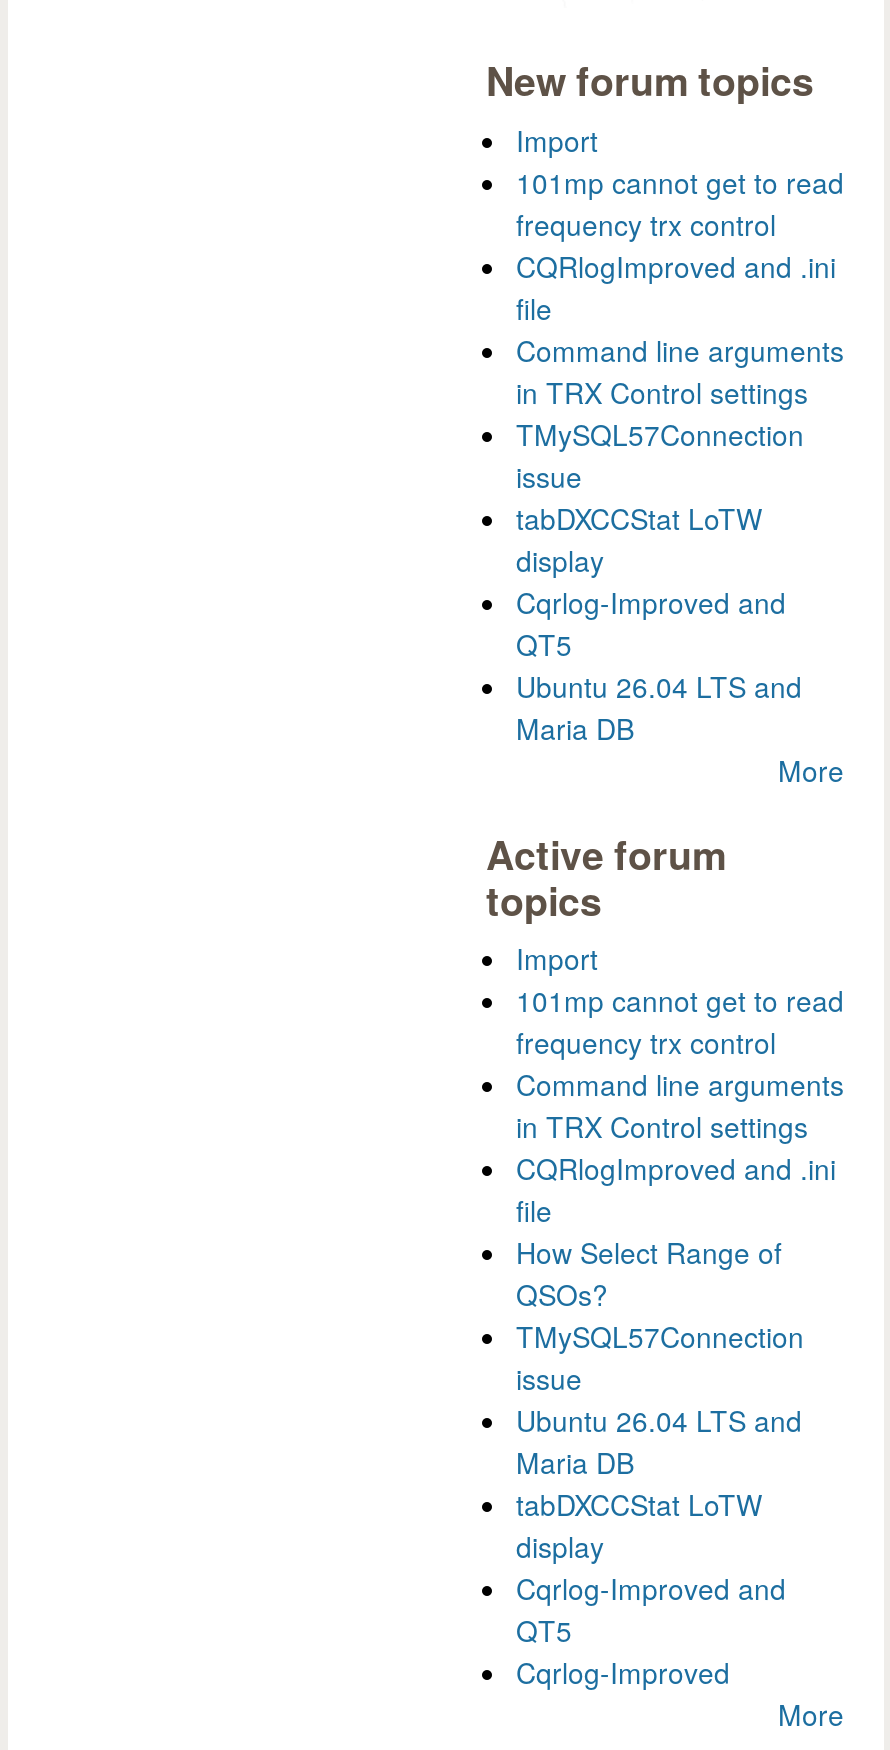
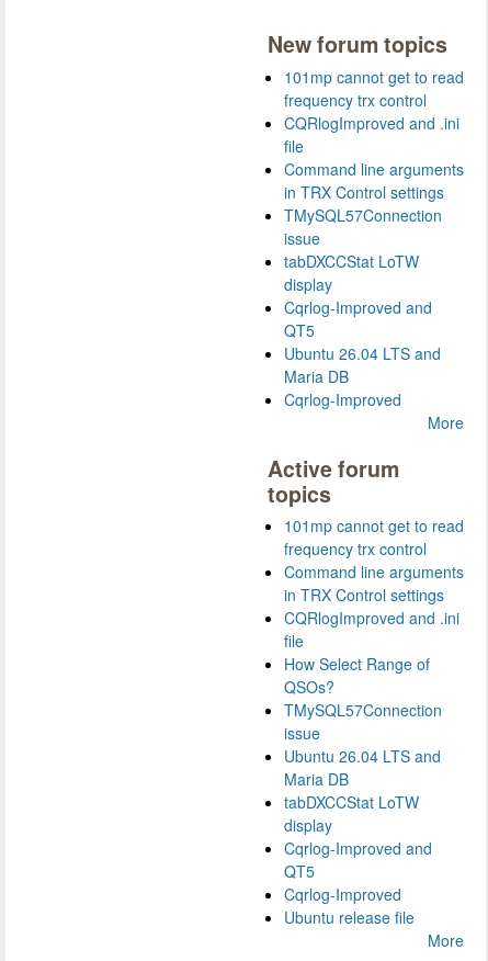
[516,119,598,159] Import -> none
moved [516,161,844,747] -> [284,65,464,387]: 101mp cannot get to read | frequency trx control | CQRlogImproved and .ini | ... | Ubuntu 26.04 LTS and | Maria DB
none -> [284,388,401,410] Cqrlog-Improved
[516,939,598,979] Import -> none
moved [516,981,844,1693] -> [284,515,464,905]: 101mp cannot get to read | frequency trx control | Command line arguments | ... | QT5 | Cqrlog-Improved
none -> [284,907,415,929] Ubuntu release file

